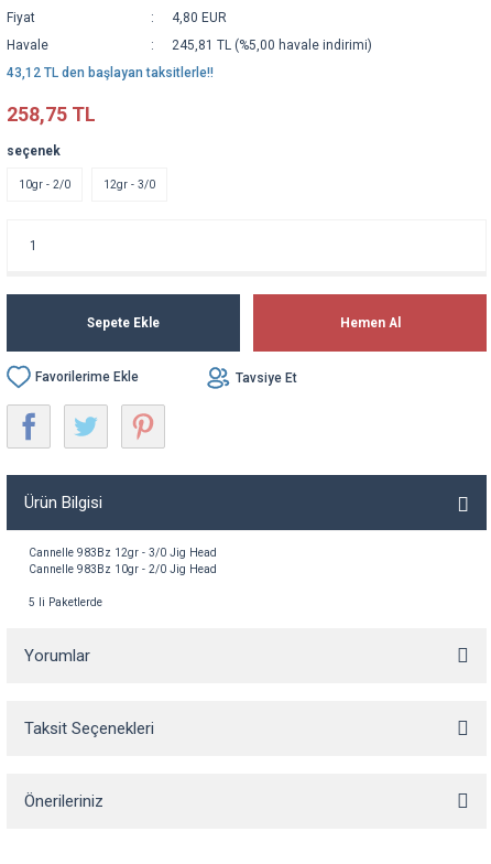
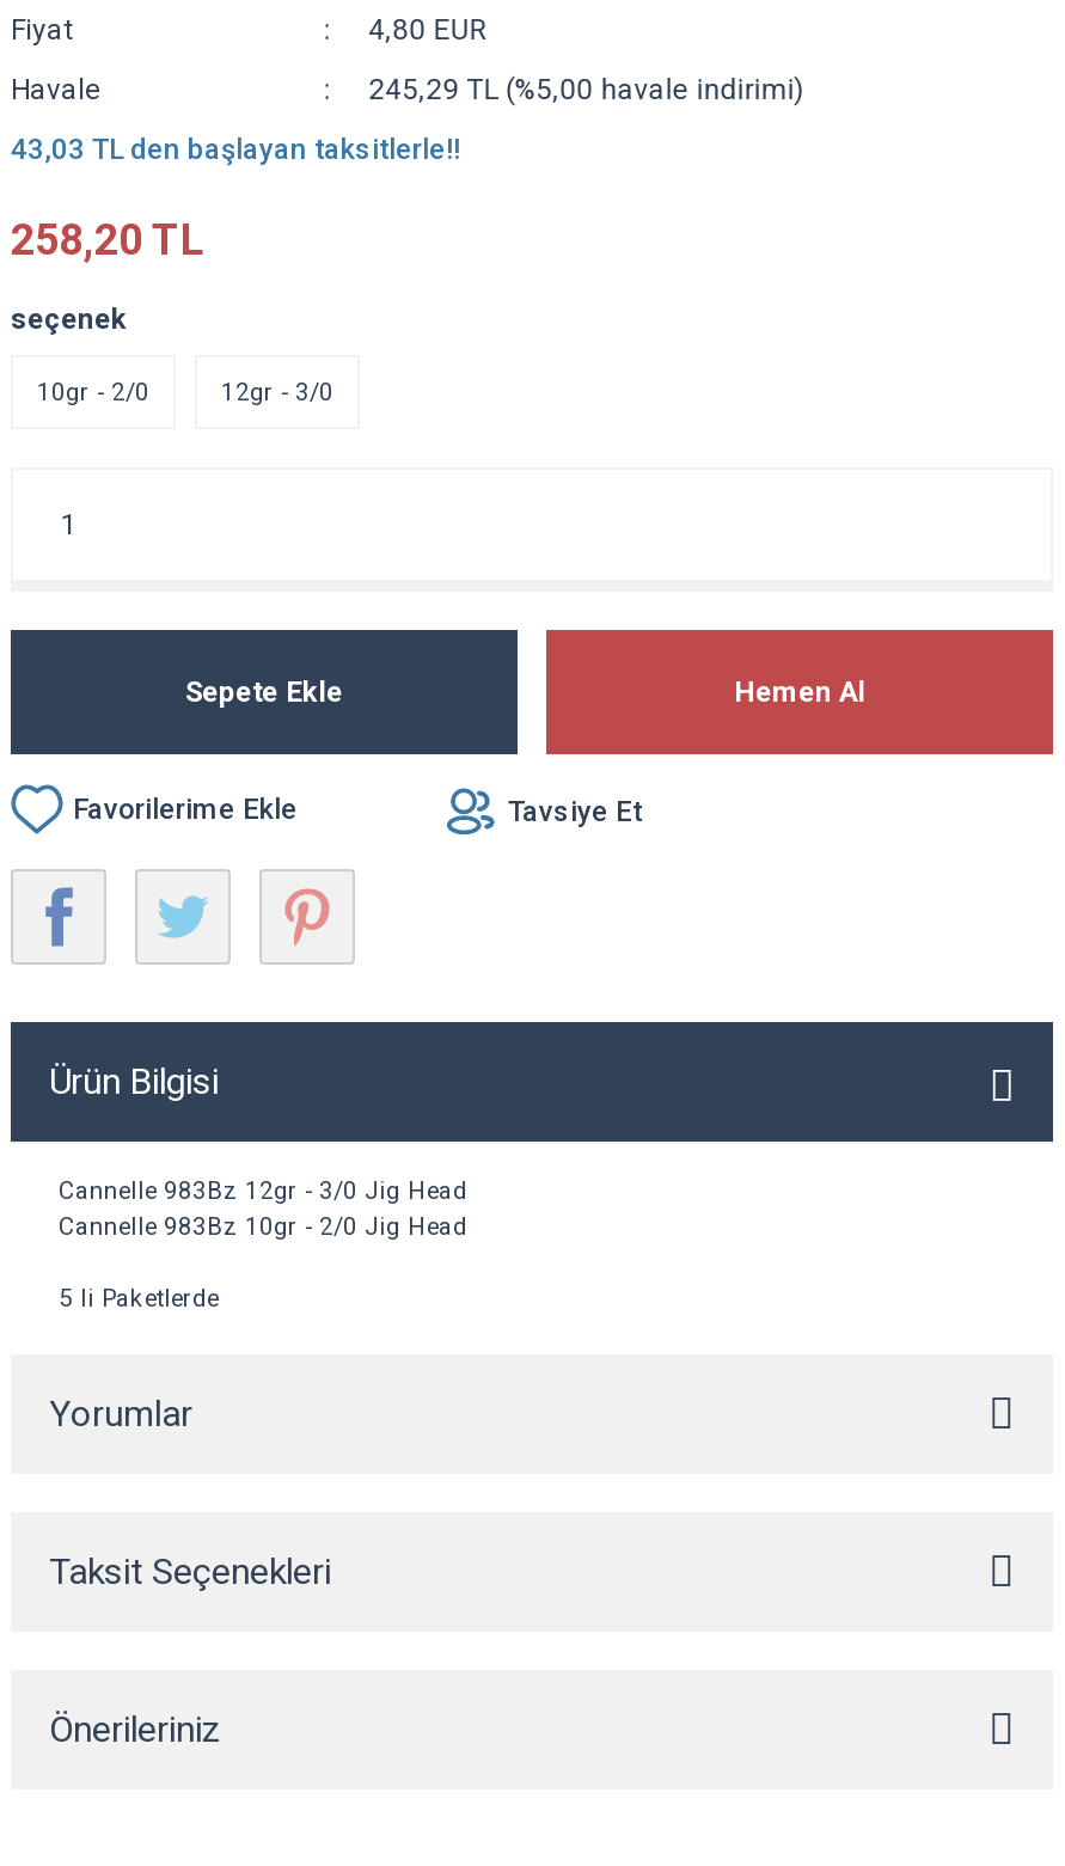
[172,37,372,53] 245,81 TL (%5,00 havale indirimi) -> [369,73,804,106] 245,29 TL (%5,00 havale indirimi)
[7,65,214,80] 43,12 TL den başlayan taksitlerle!! -> [11,133,460,166] 43,03 TL den başlayan taksitlerle!!
[7,102,96,126] 258,75 TL -> [11,214,204,264] 258,20 TL

